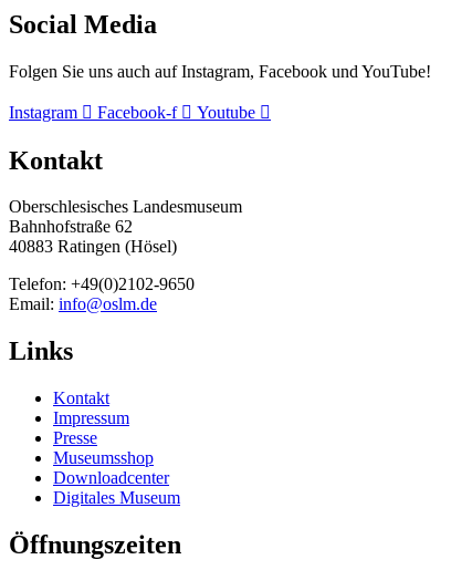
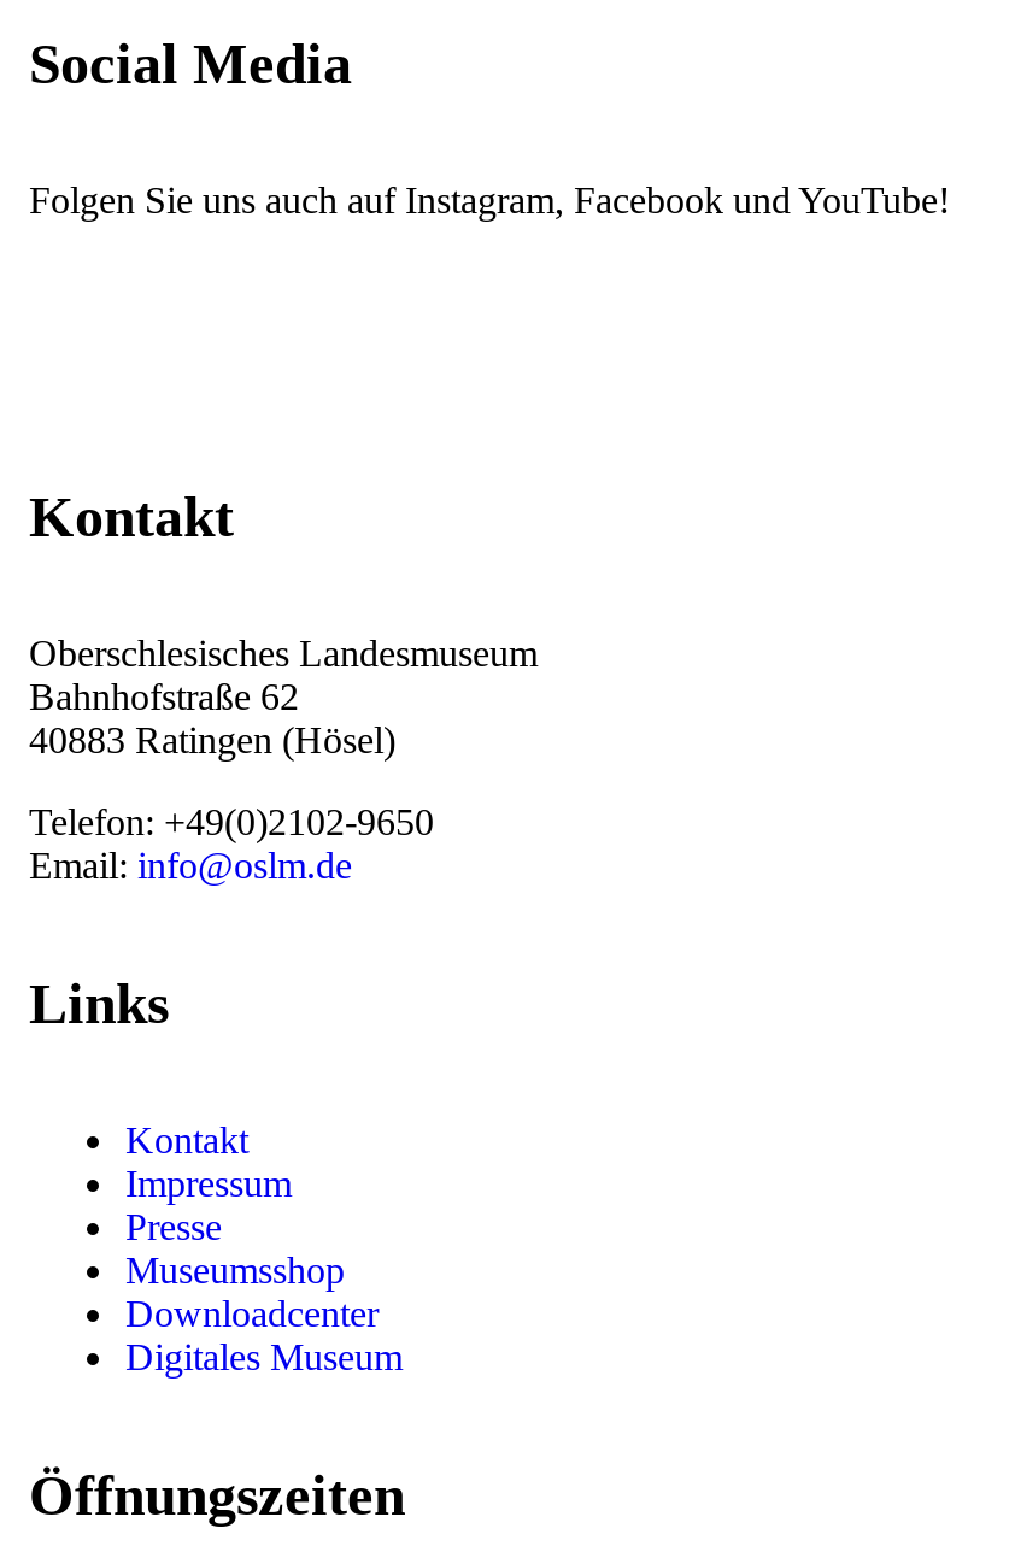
[9,102,255,121] Instagram | Facebook-f | Youtube -> none

